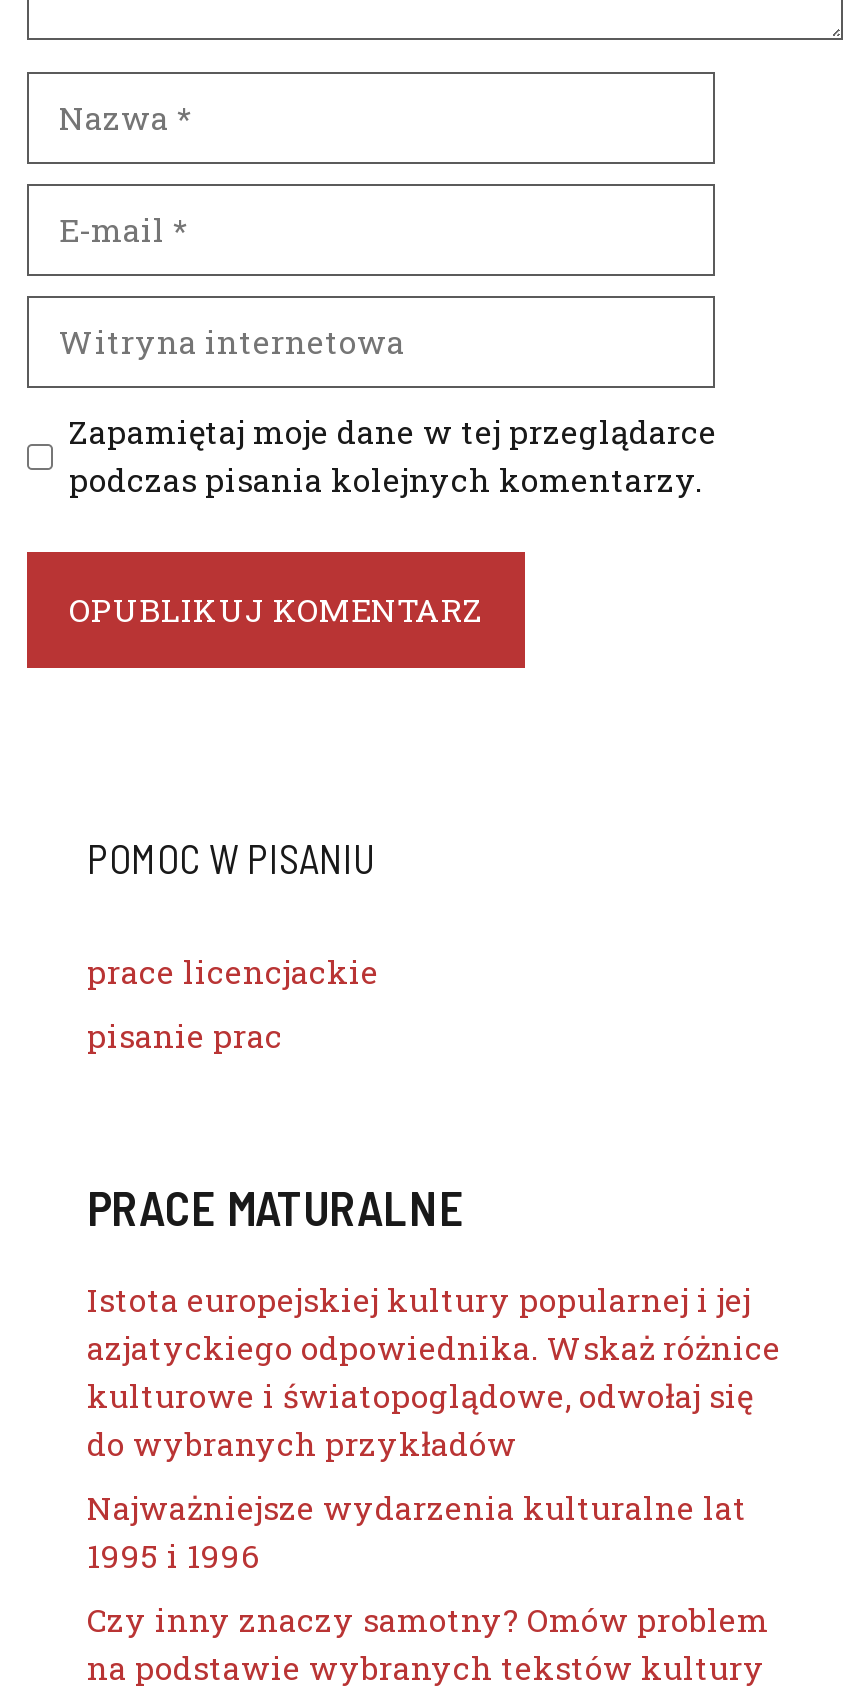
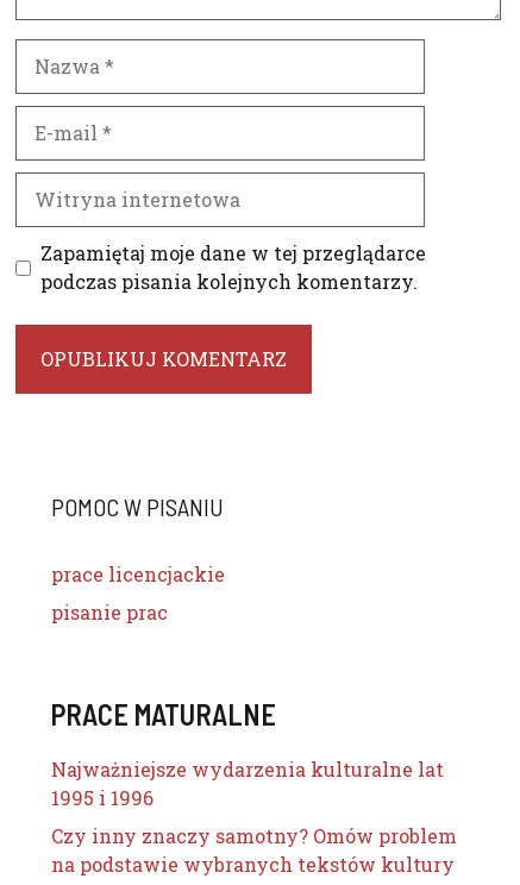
[87,1278,781,1464] Istota europejskiej kultury popularnej i jej | azjatyckiego odpowiednika. Wskaż różnice | kulturowe i światopoglądowe, odwołaj się | do wybranych przykładów -> none

